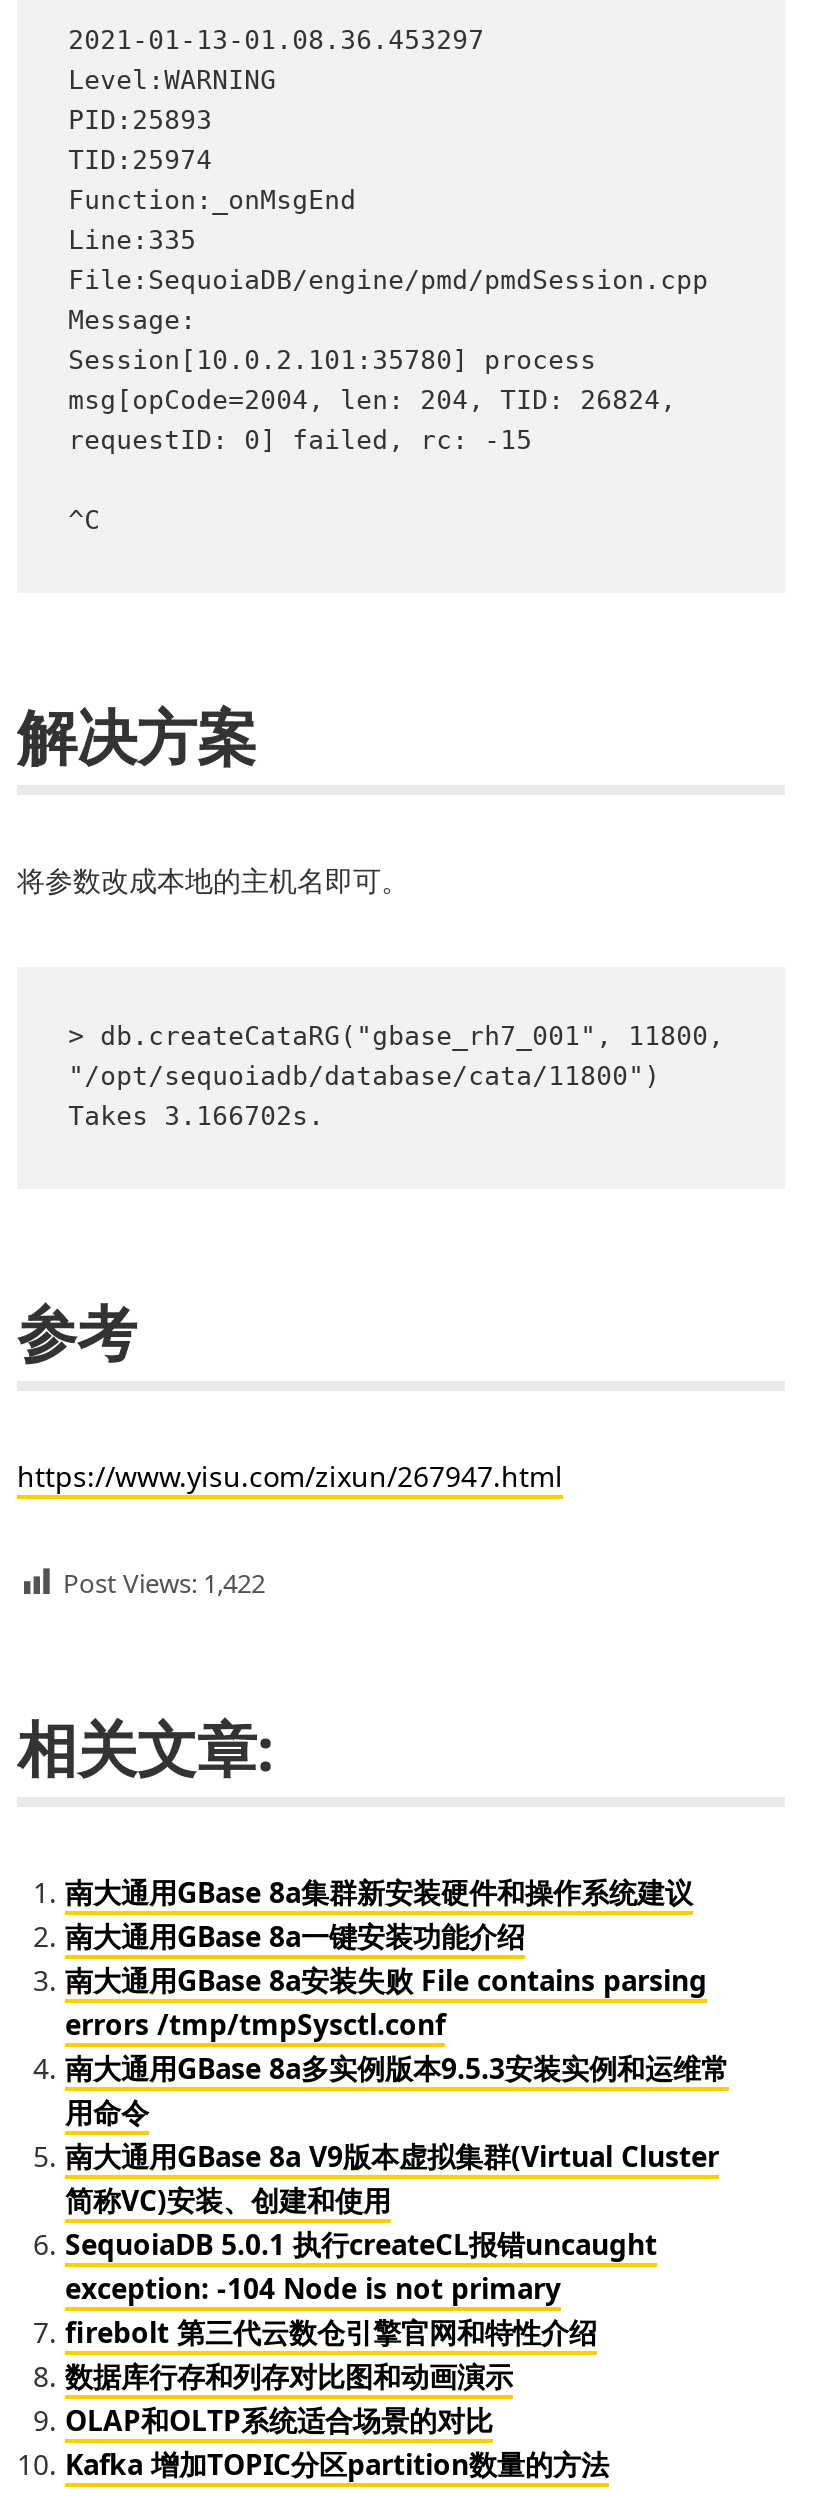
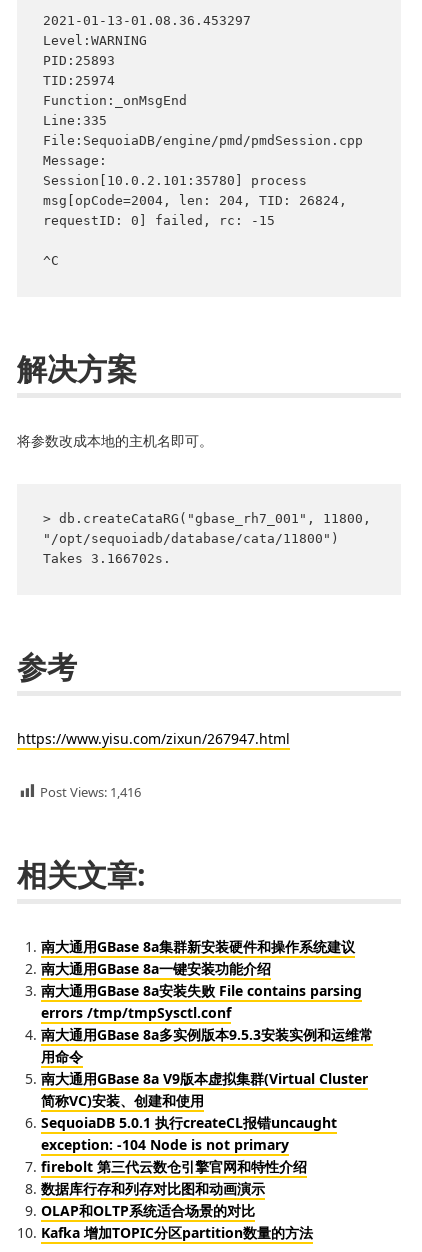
[63,1565,265,1601] Post Views: 1,422 -> [40,783,141,801] Post Views: 1,416

